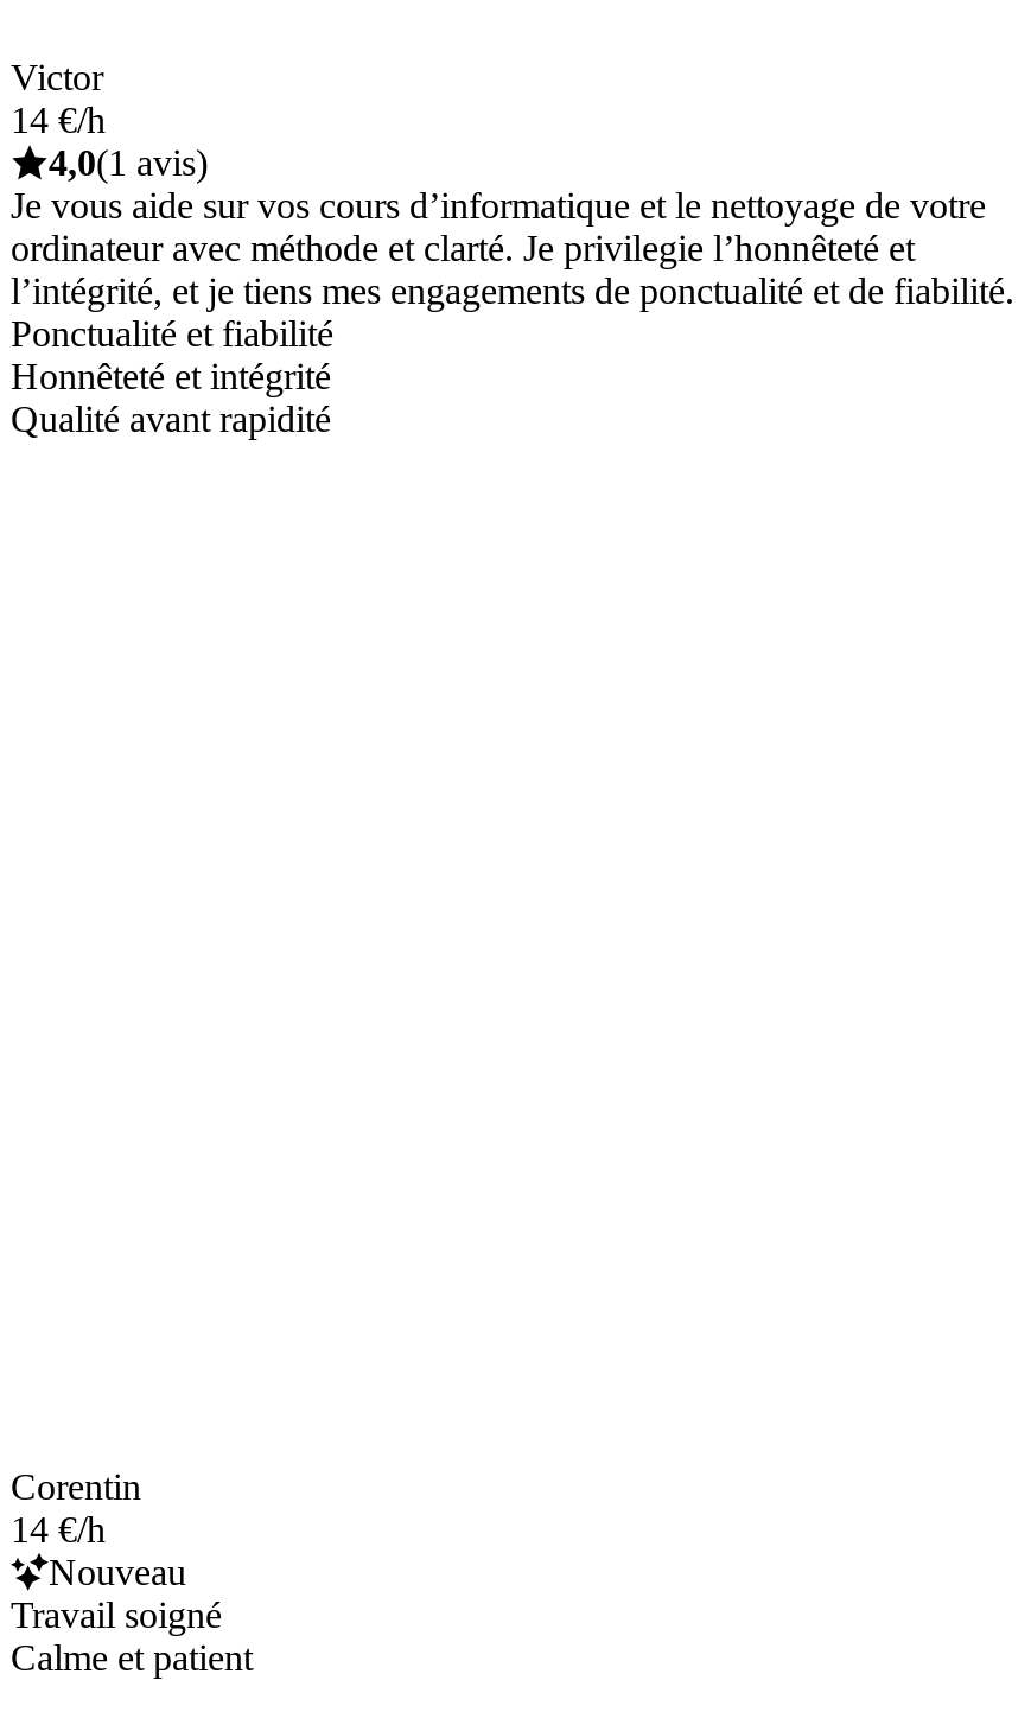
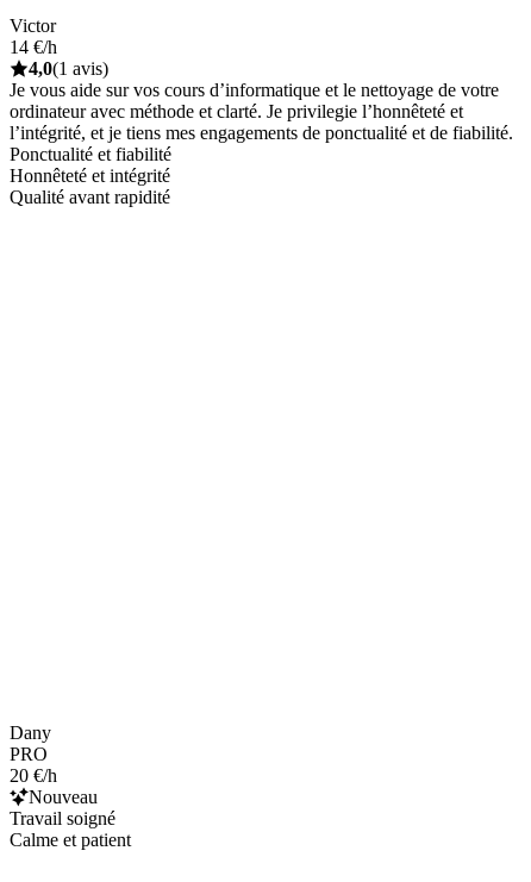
[11,1466,141,1549] Corentin | 14 €/h -> [10,722,57,785] Dany | PRO | 20 €/h

